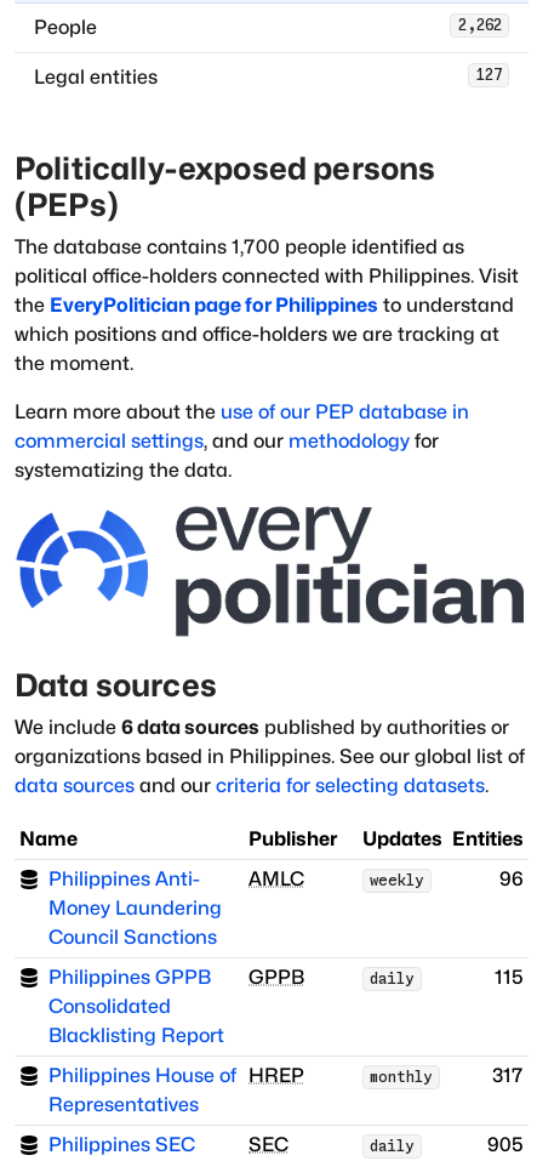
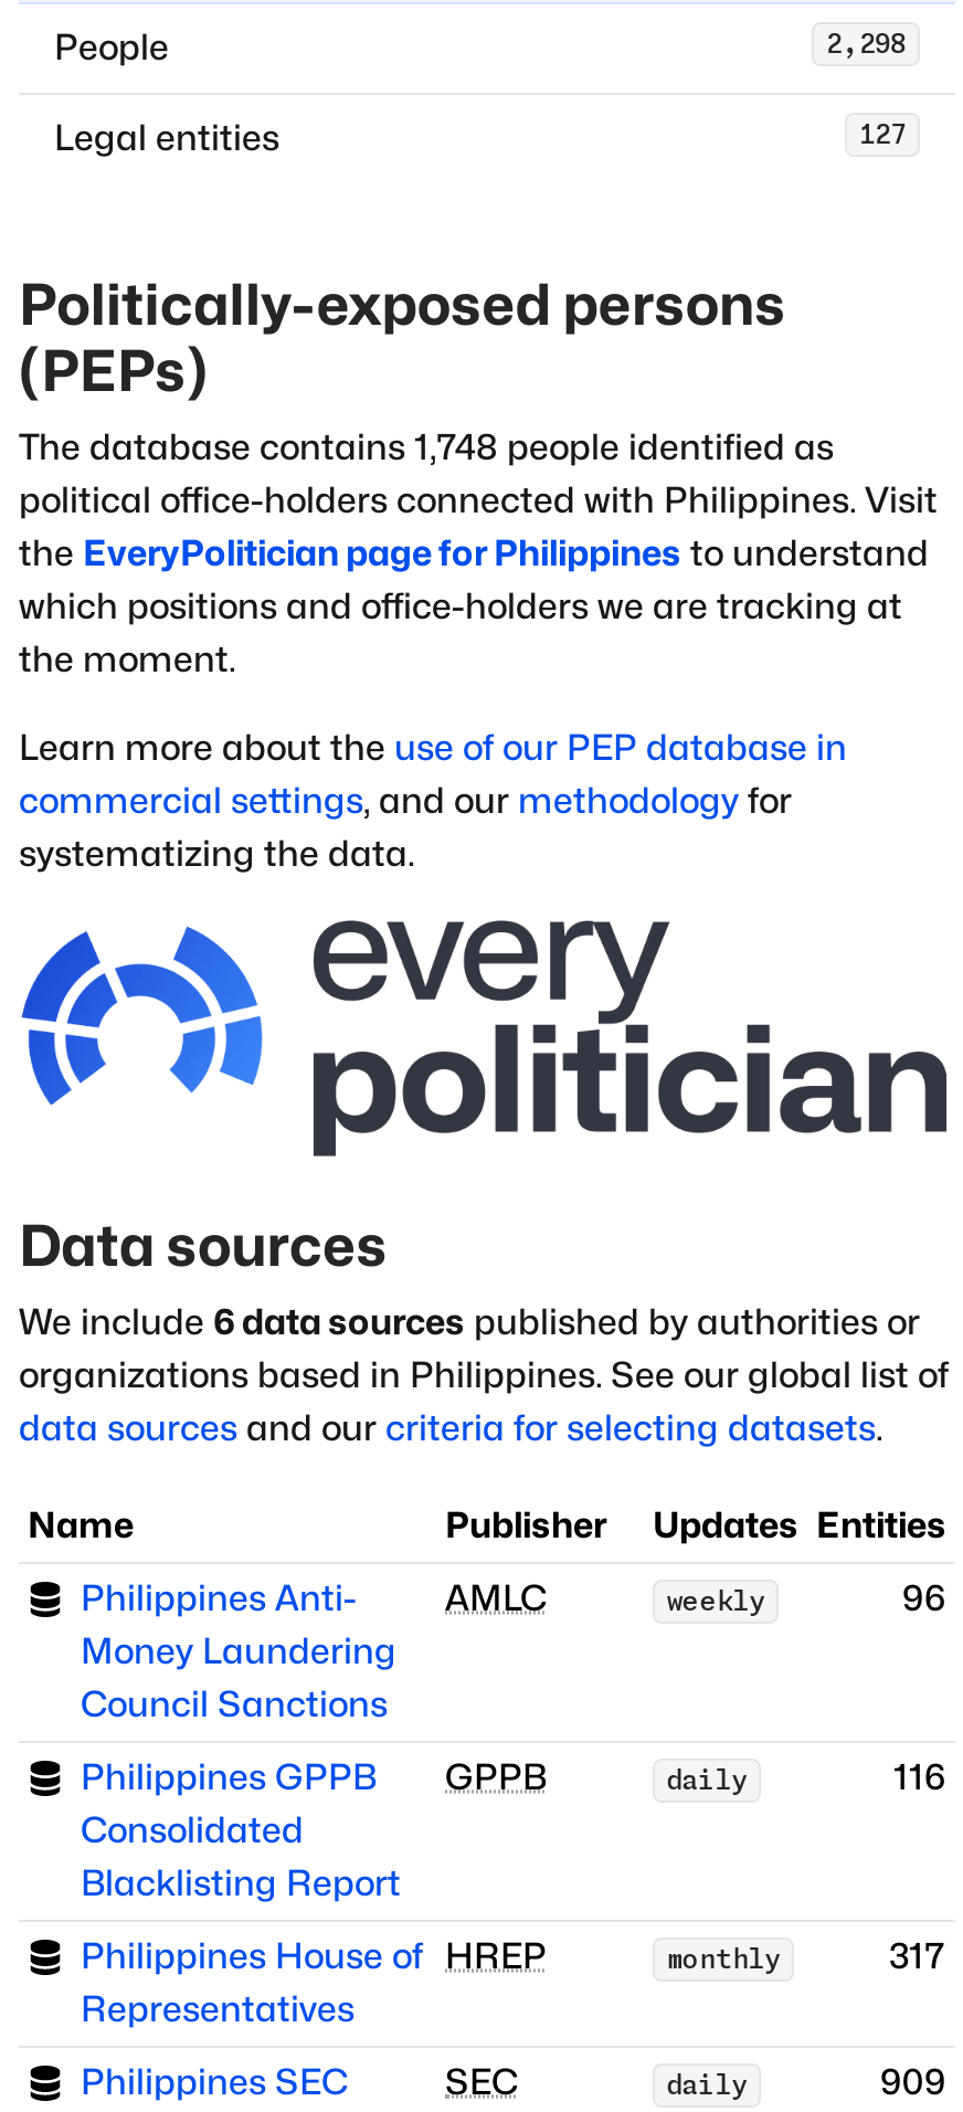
[458,17,501,33] 2,262 -> [826,29,906,57] 2,298
[15,235,464,258] The database contains 1,700 people identified as -> [19,426,834,468] The database contains 1,748 people identified as
[495,966,524,989] 115 -> [893,1757,946,1799] 116
[487,1134,524,1157] 905 -> [880,2062,946,2104] 909

